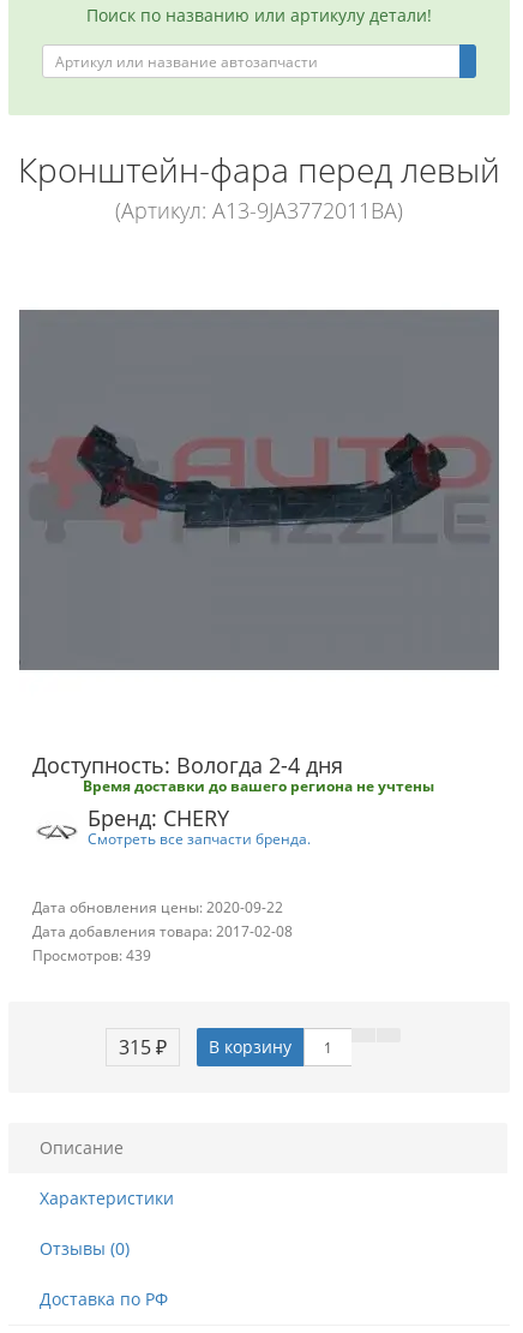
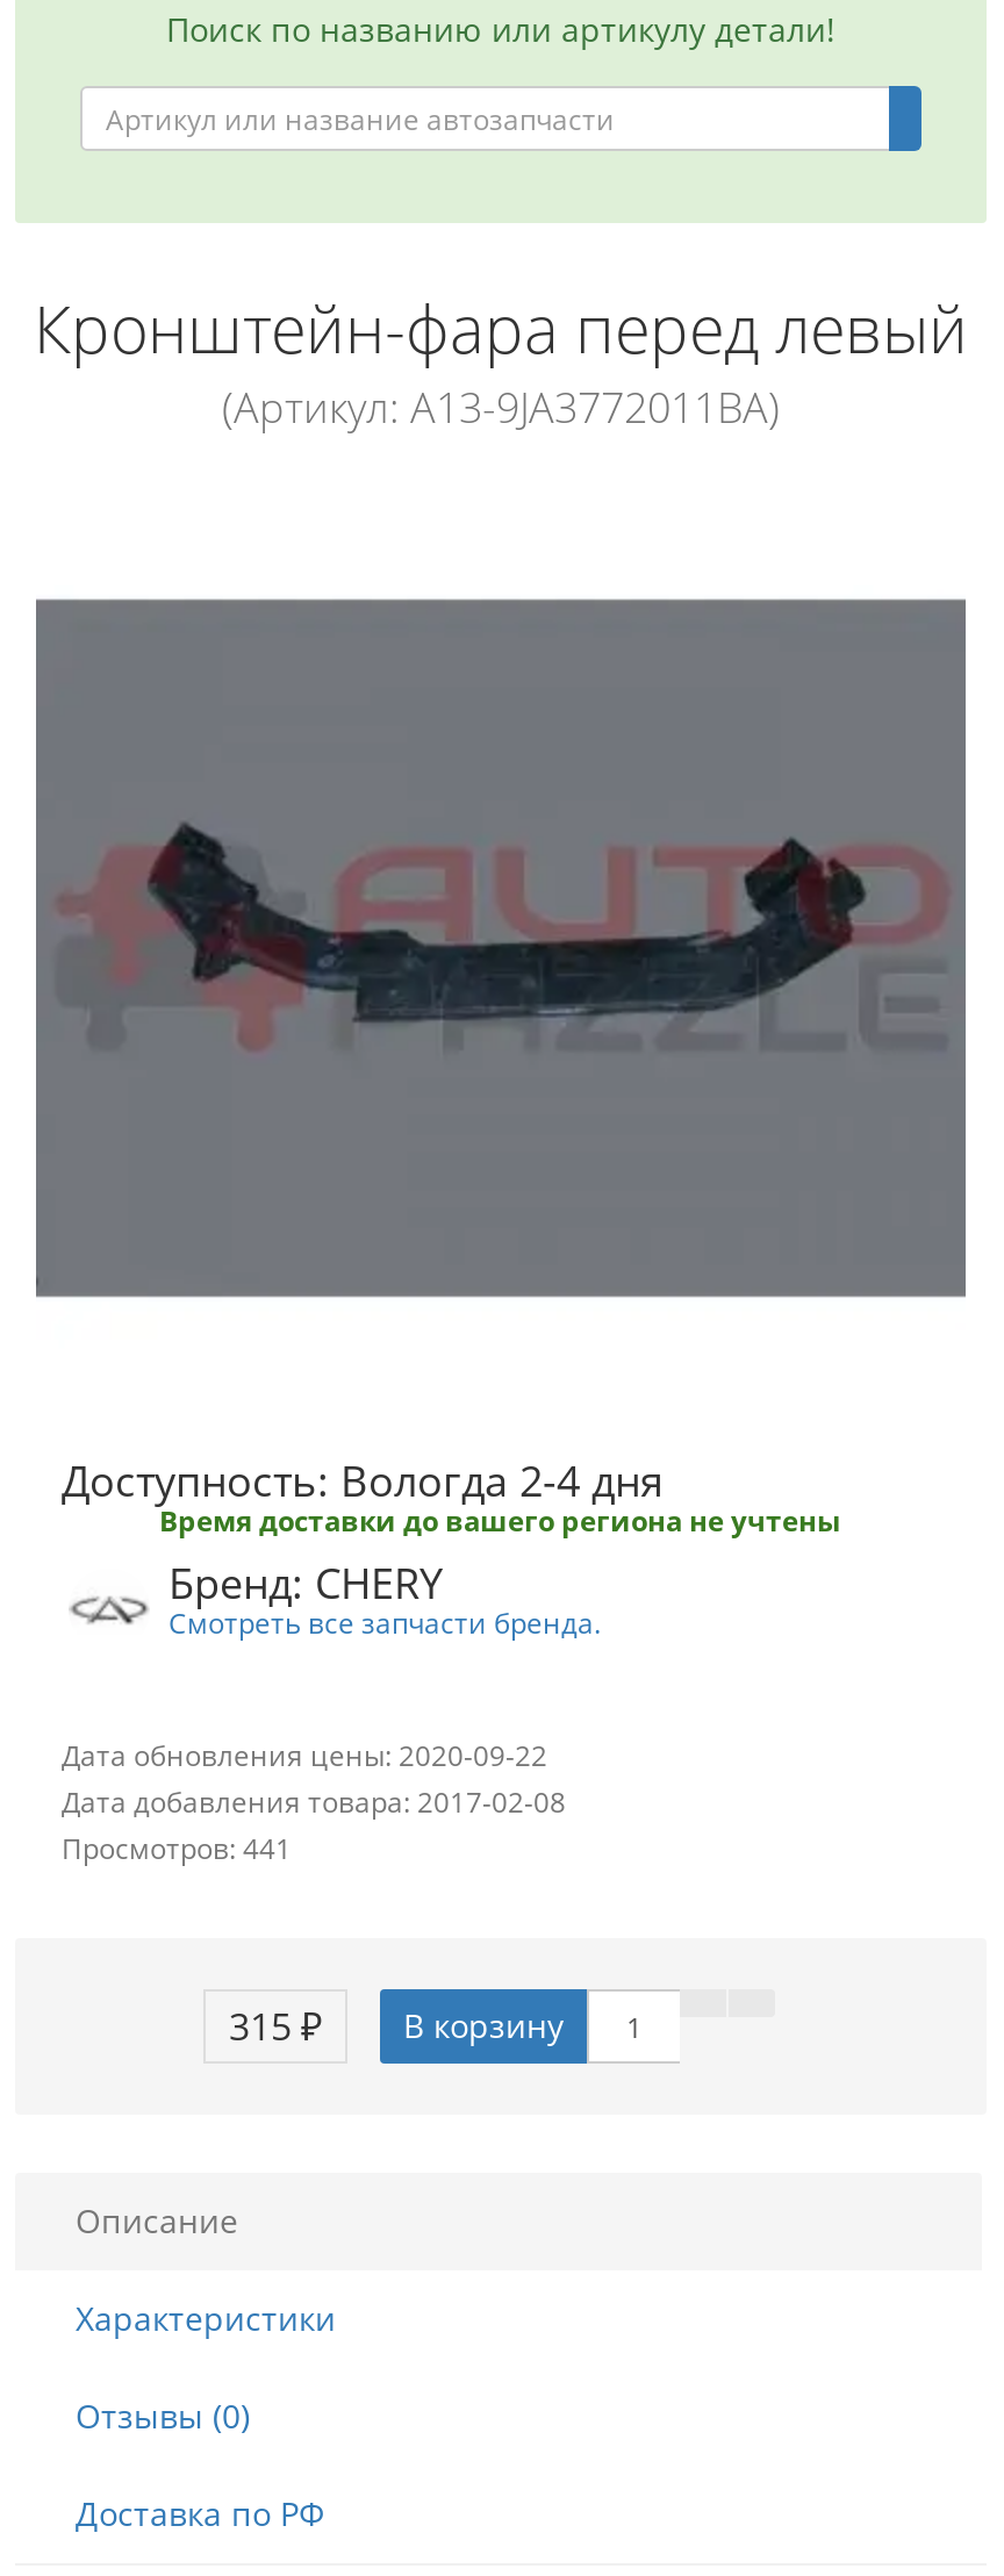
[32,945,151,964] Просмотров: 439 -> [62,1829,292,1866] Просмотров: 441

